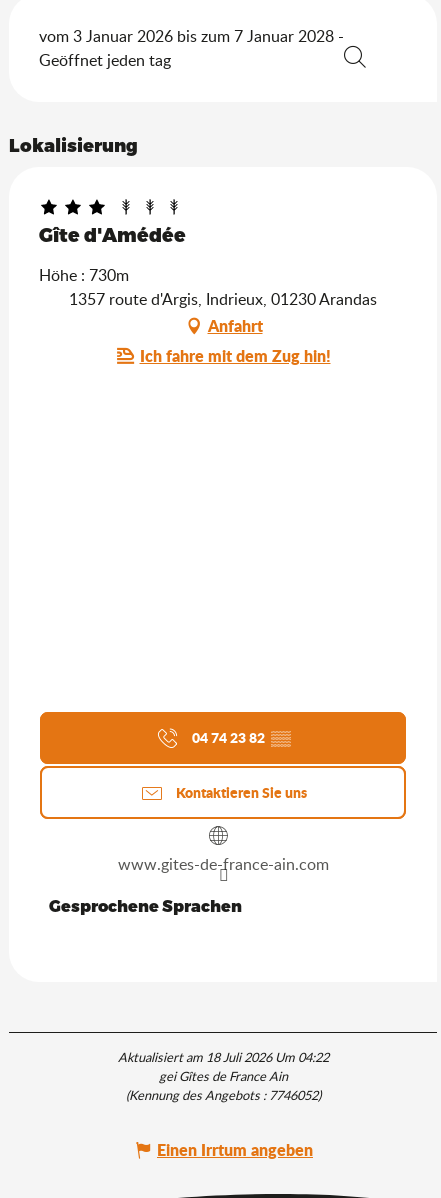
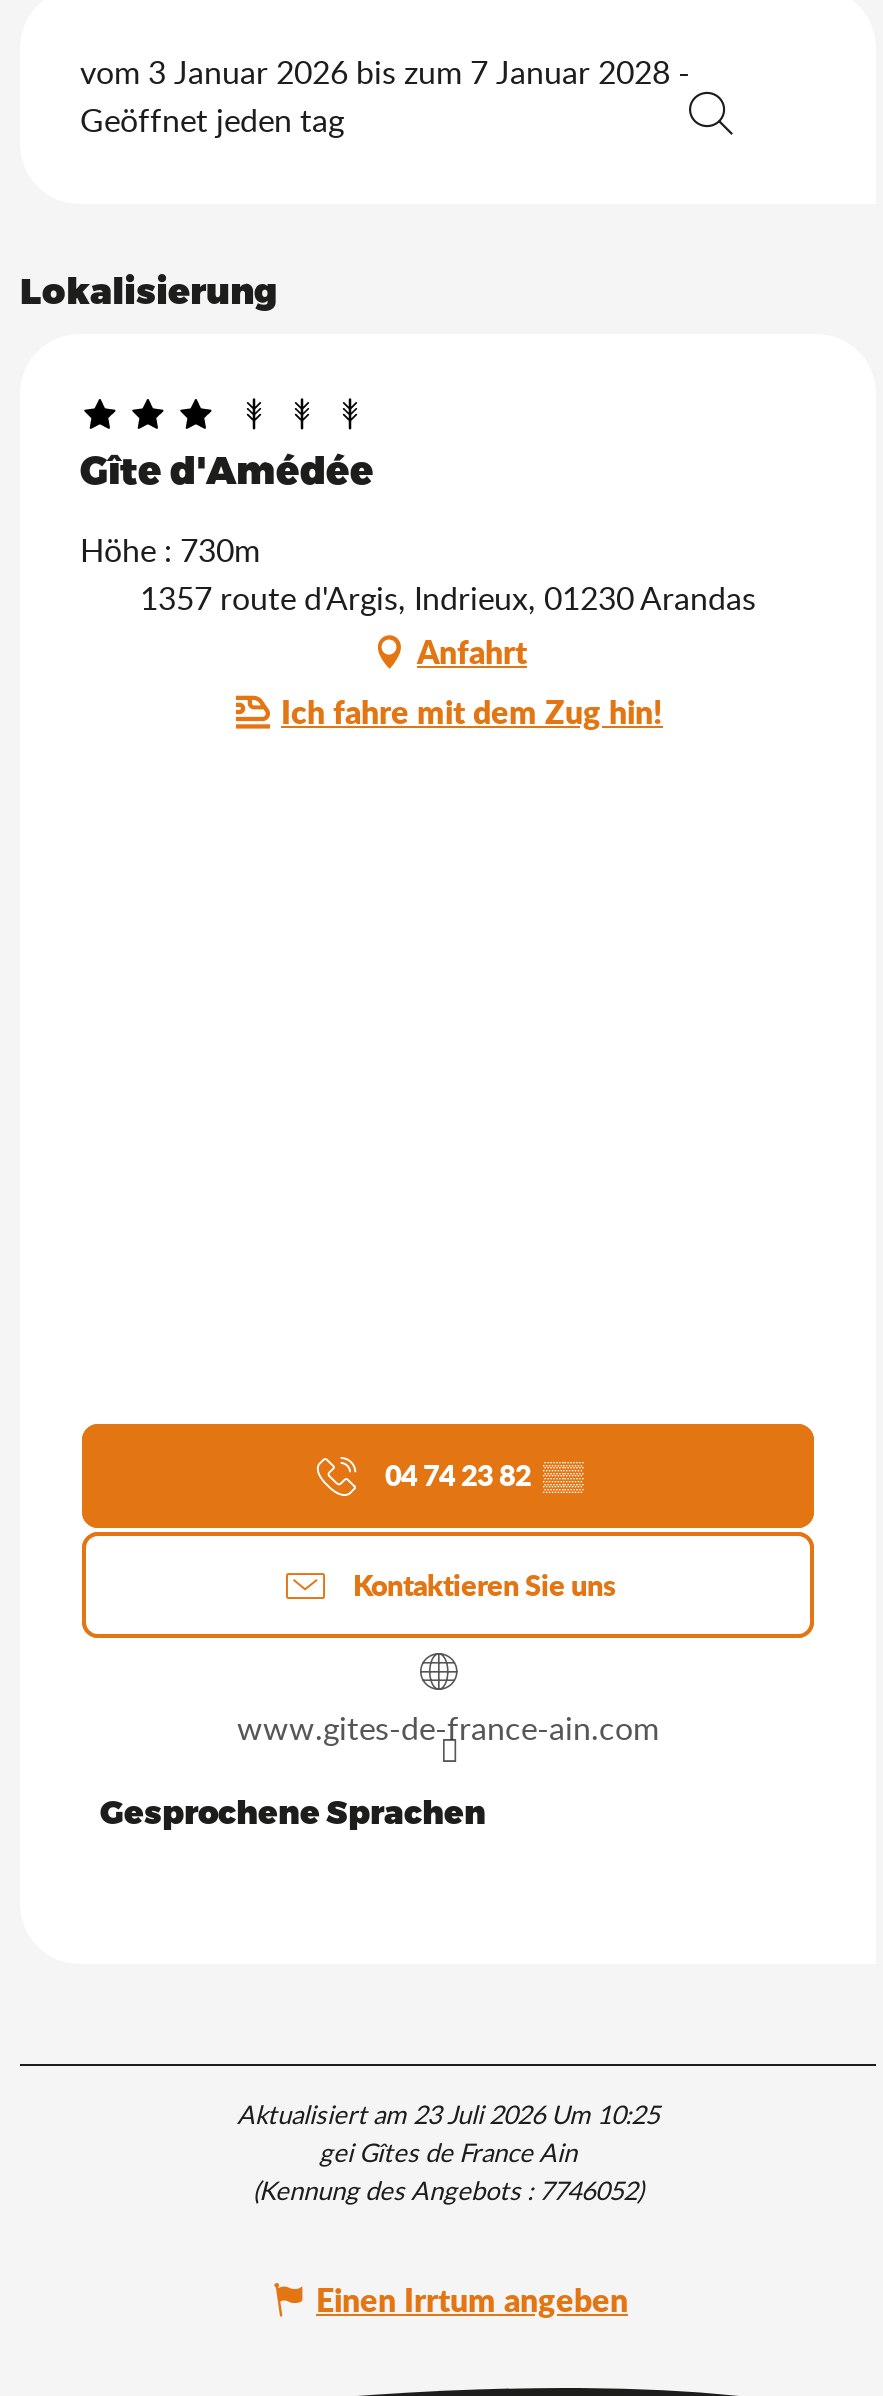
[117,1048,328,1066] Aktualisiert am 18 Juli 2026 Um 04:22 -> [237,2096,659,2132] Aktualisiert am 23 Juli 2026 Um 10:25

